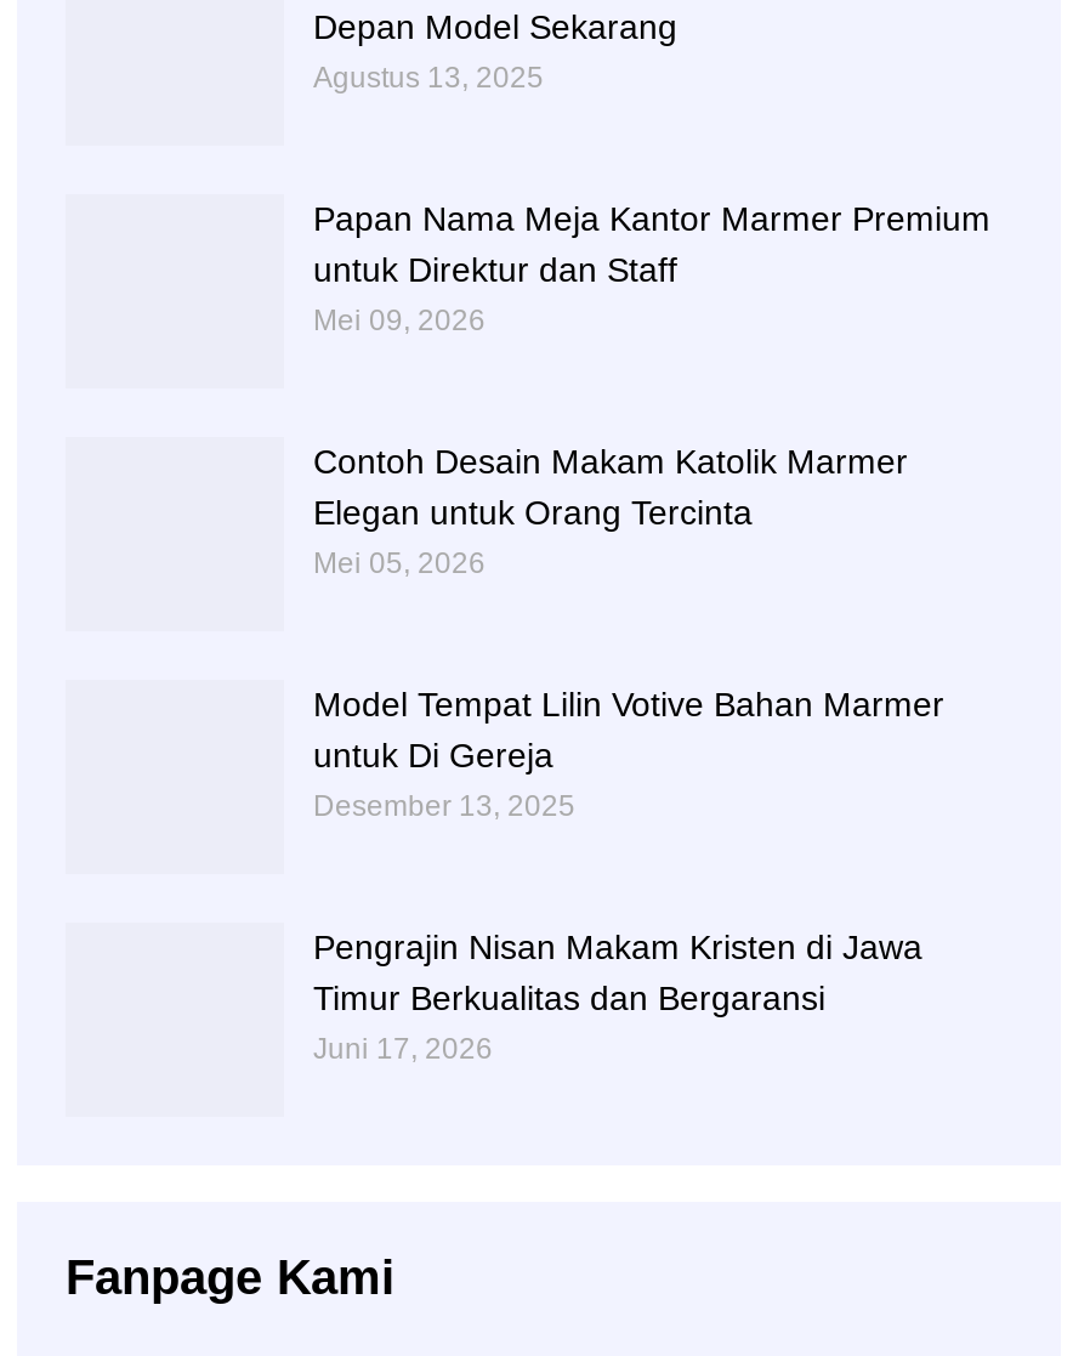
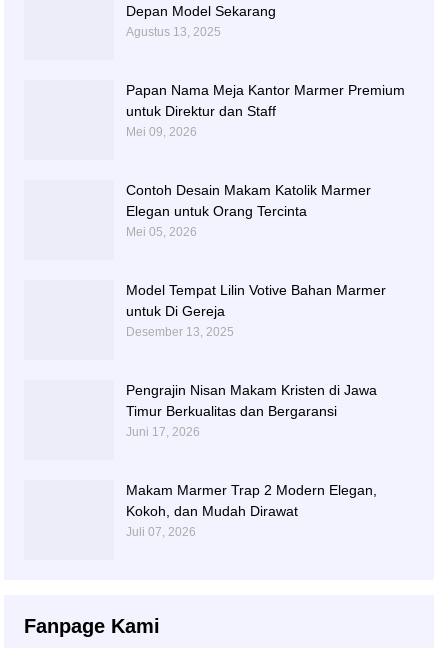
none -> [126,482,377,539] Makam Marmer Trap 2 Modern Elegan, | Kokoh, dan Mudah Dirawat | Juli 07, 2026

